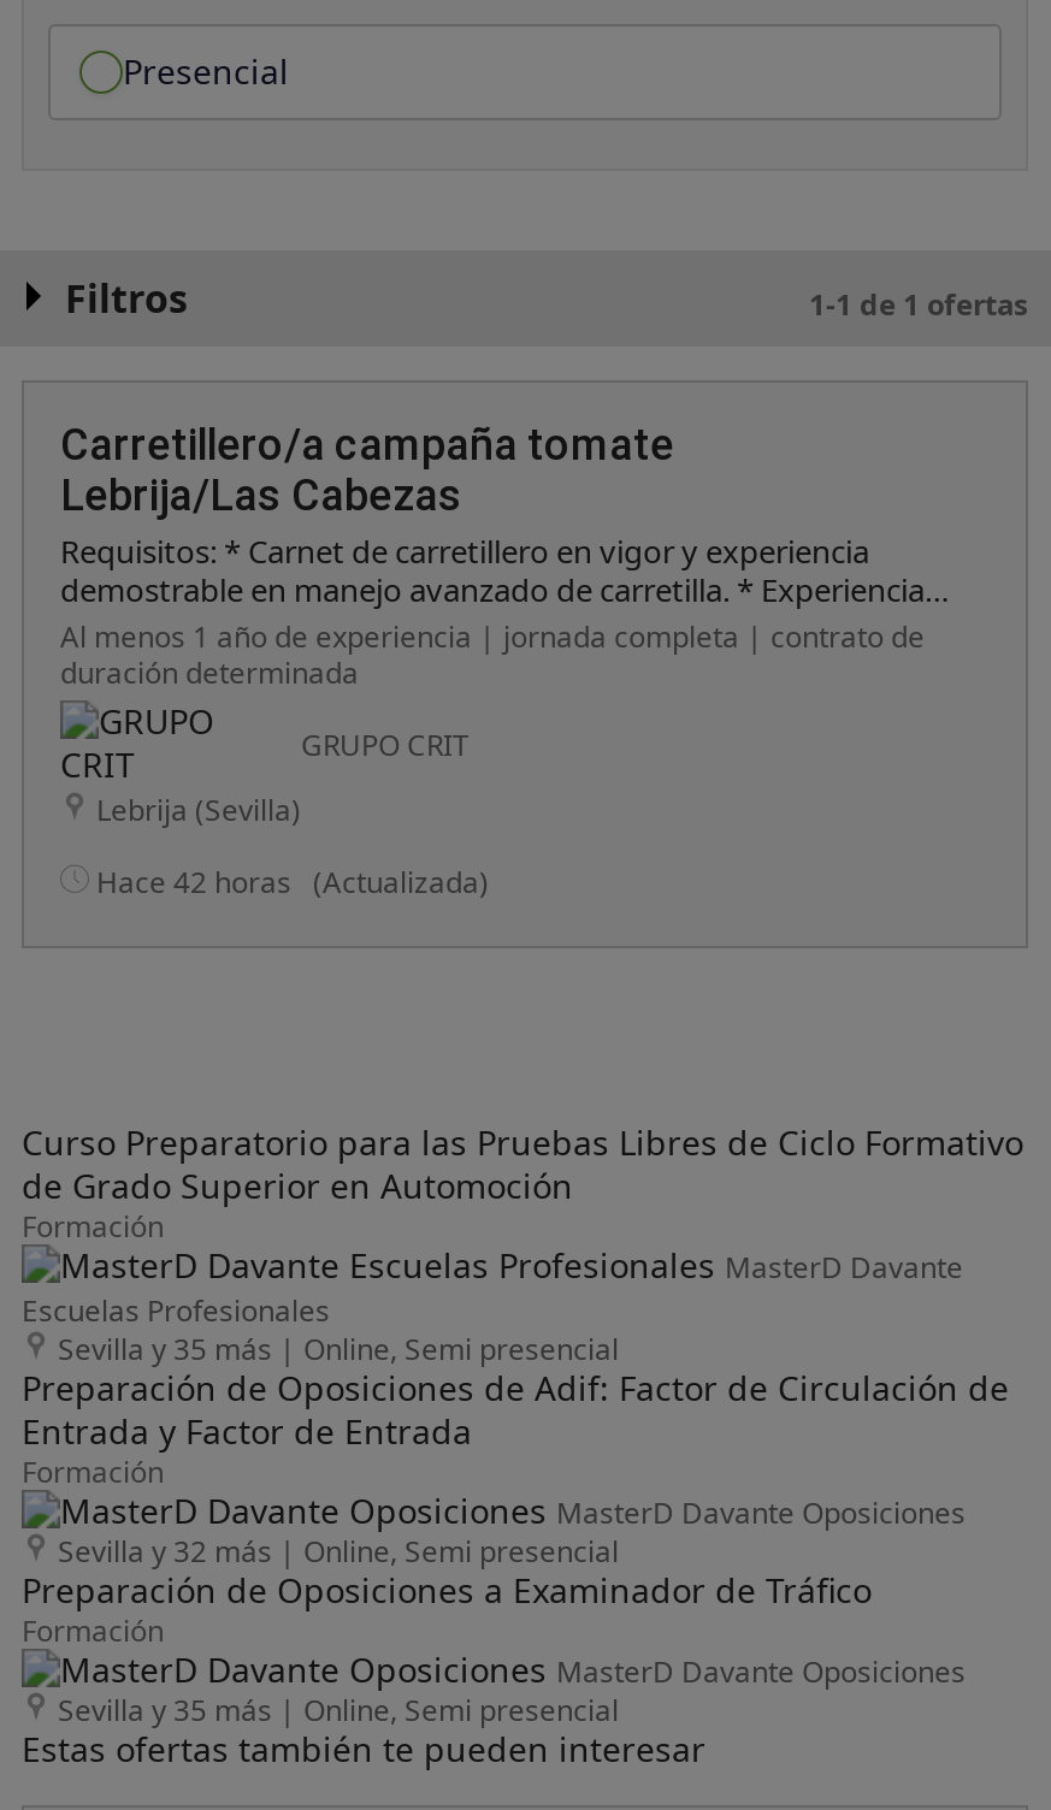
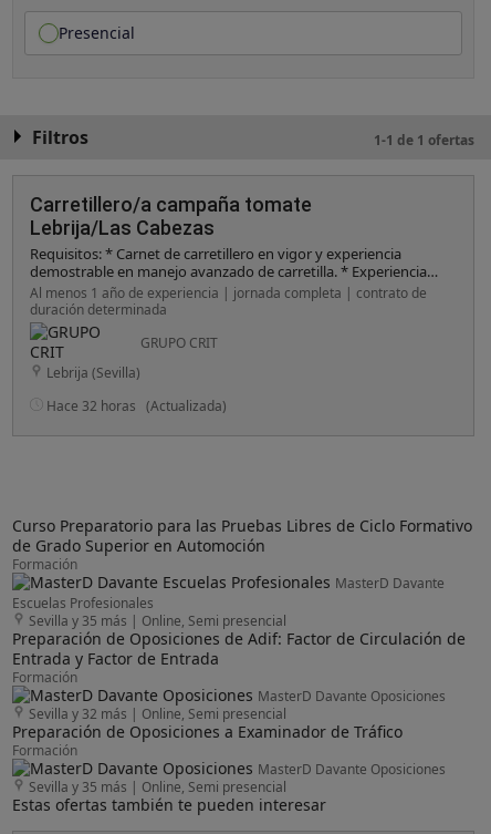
[96,862,489,903] Hace 42 horas (Actualizada) -> [46,397,227,415] Hace 32 horas (Actualizada)

